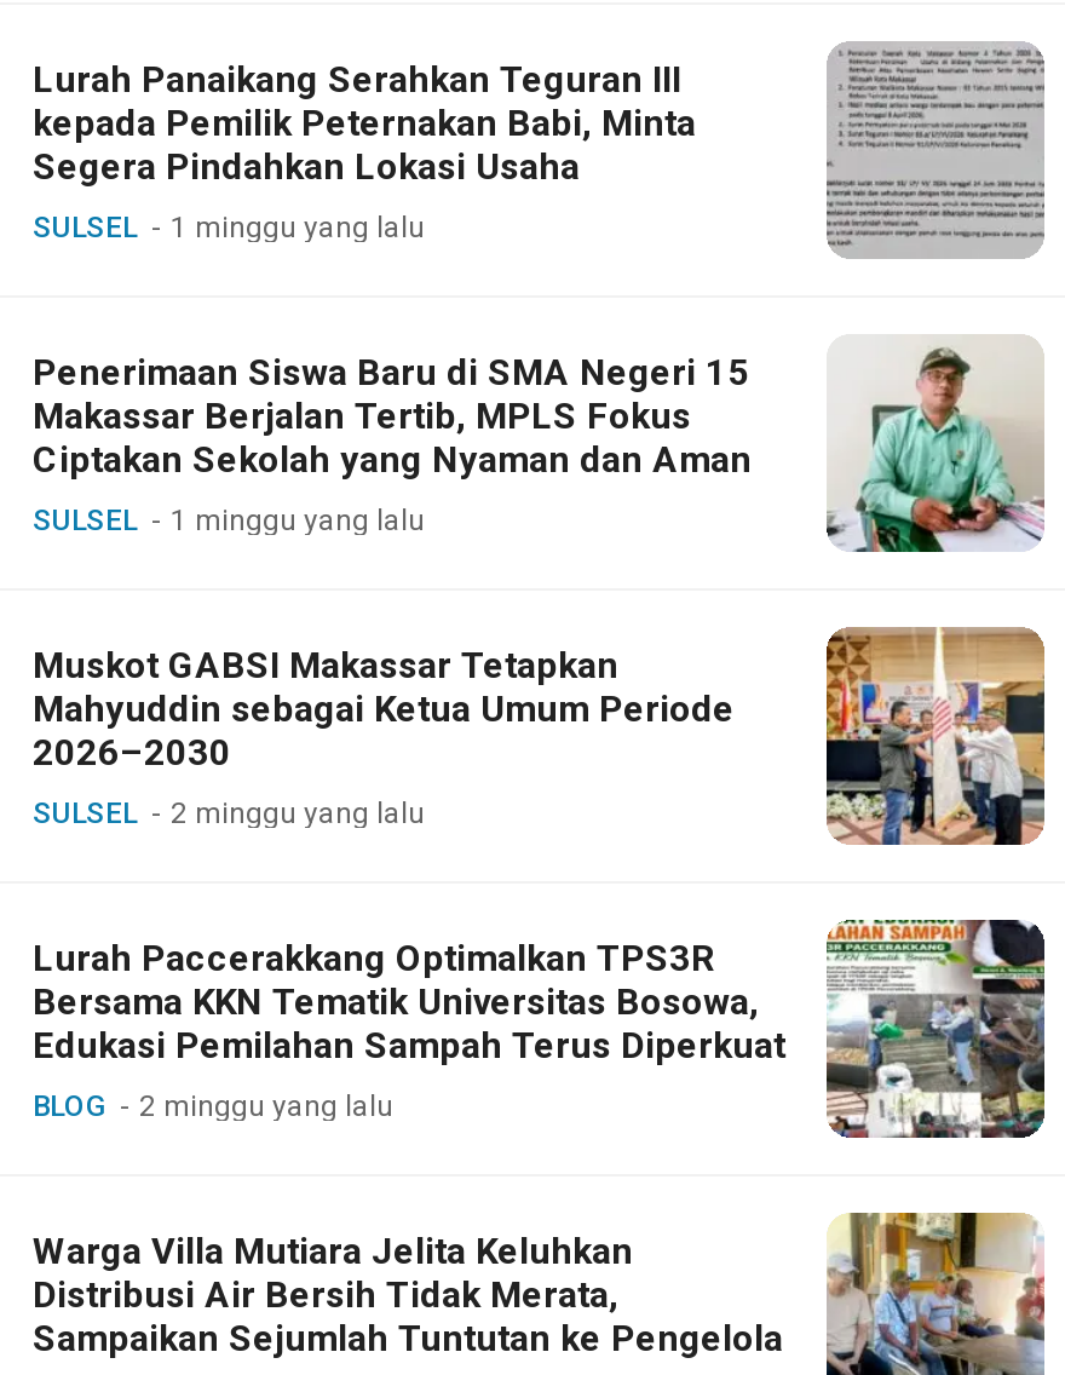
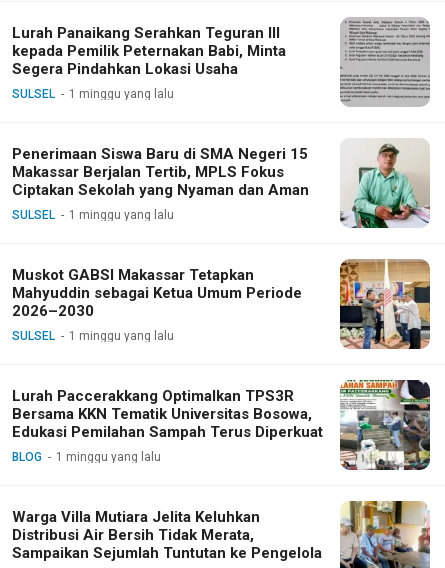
[171,796,425,830] 2 minggu yang lalu -> [69,329,174,343] 1 minggu yang lalu
[139,1089,393,1123] 2 minggu yang lalu -> [56,450,161,464] 1 minggu yang lalu

